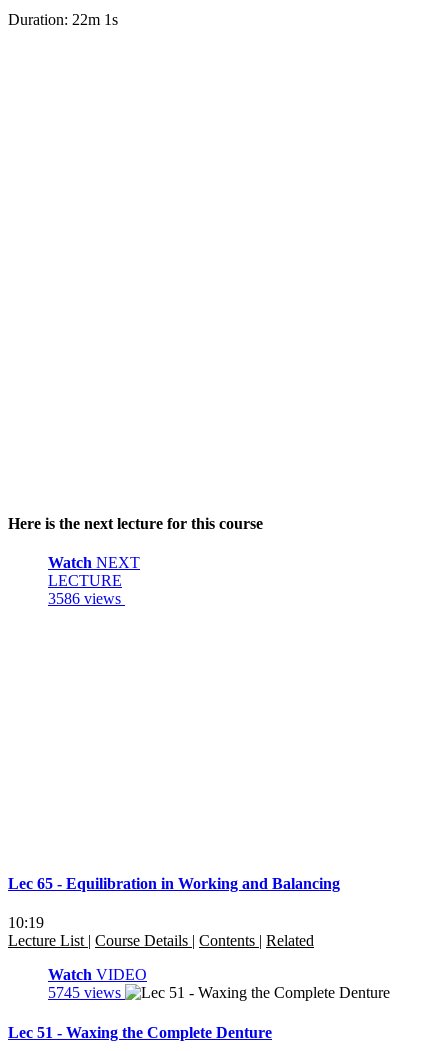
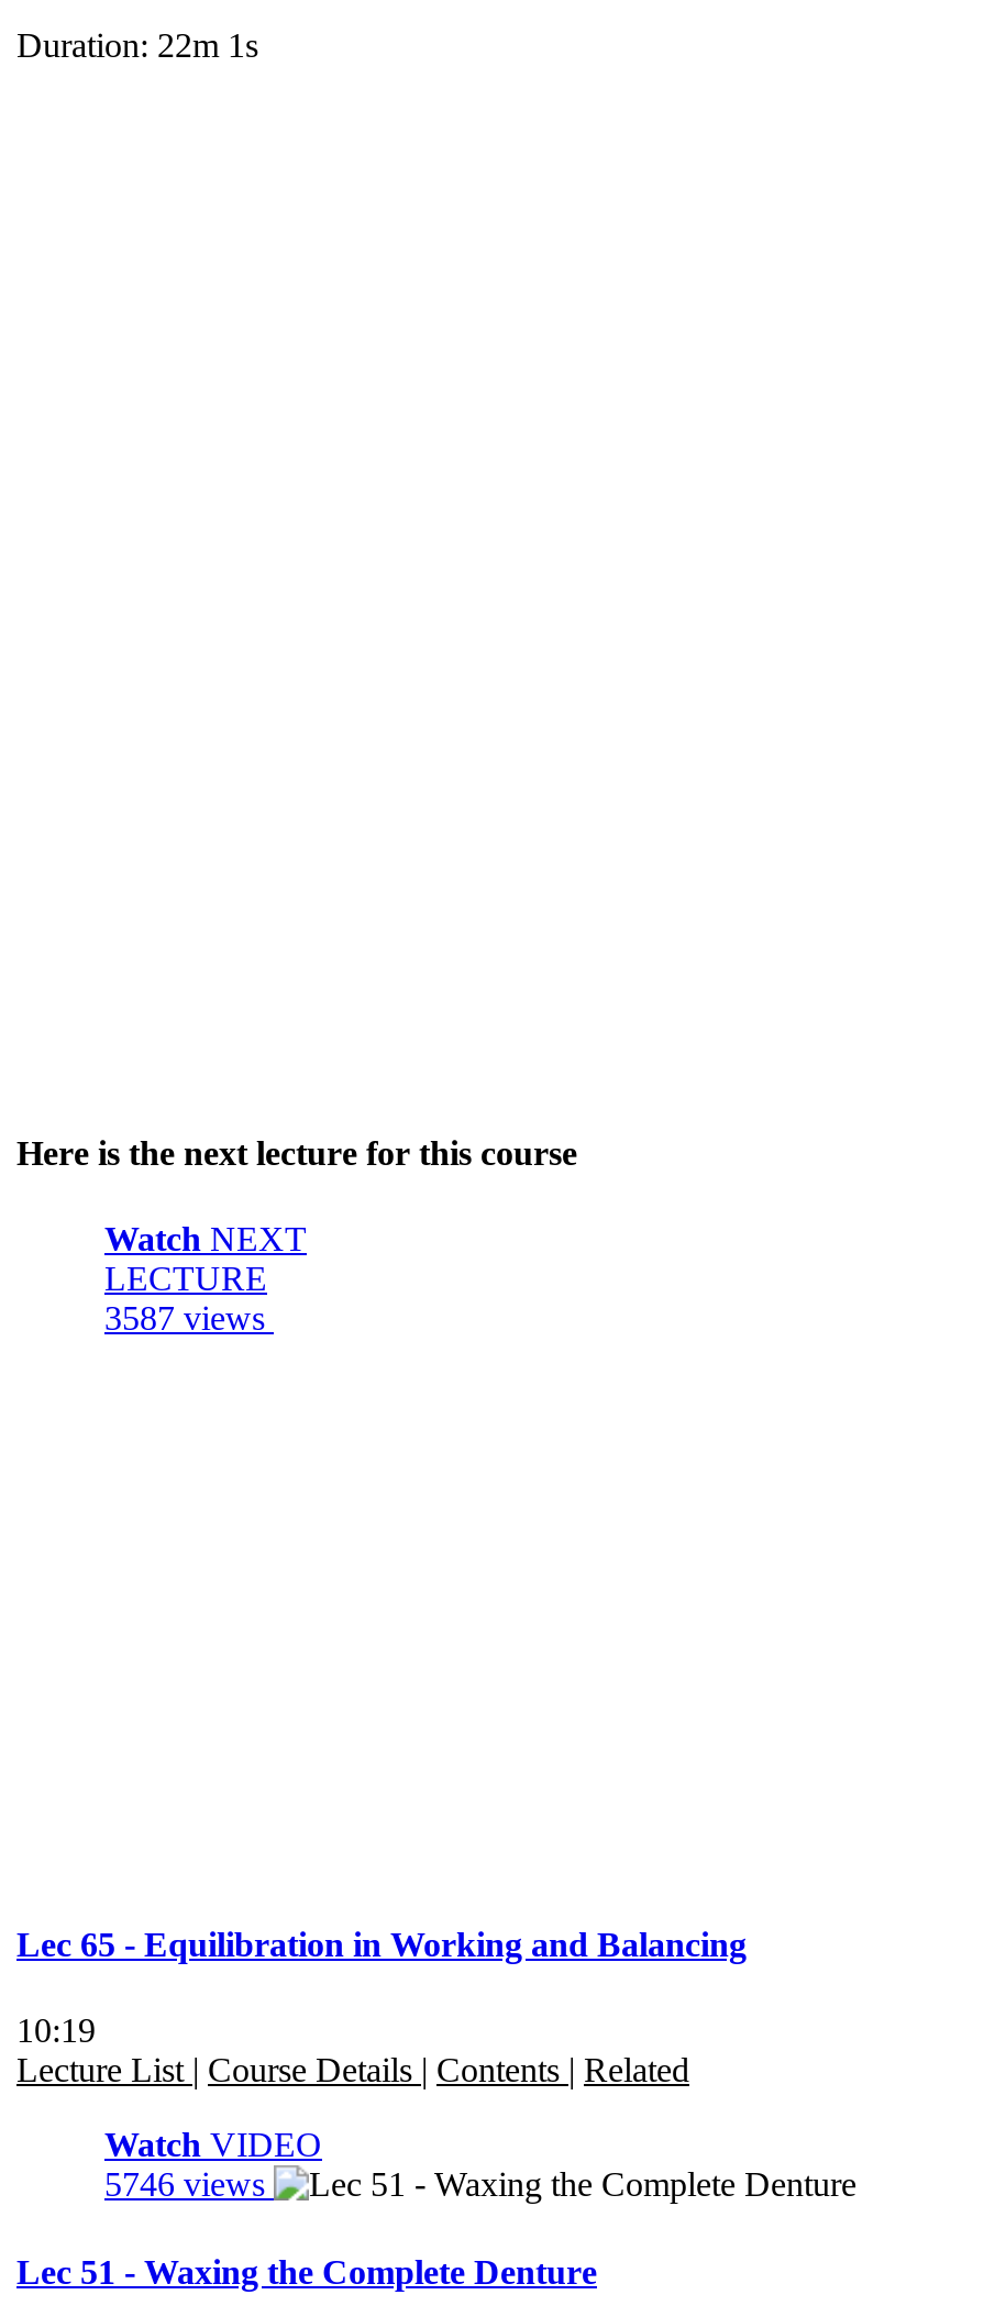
[48,590,125,607] 3586 views -> [104,1299,274,1336] 3587 views
[48,984,125,1001] 5745 views -> [104,2166,274,2204] 5746 views

